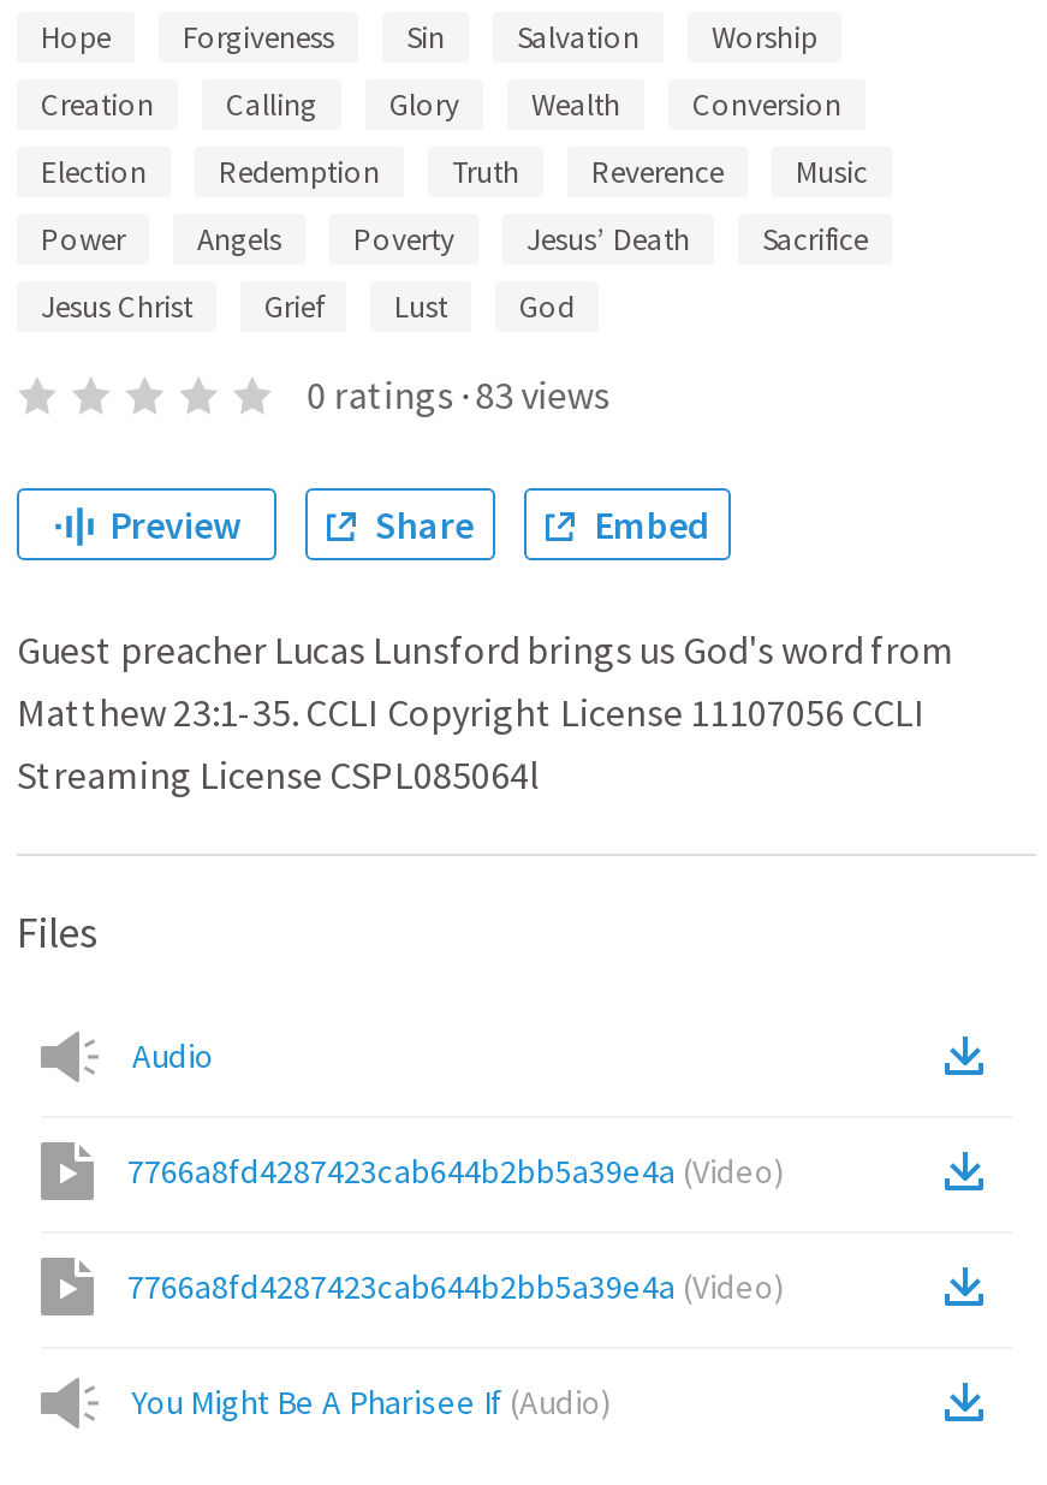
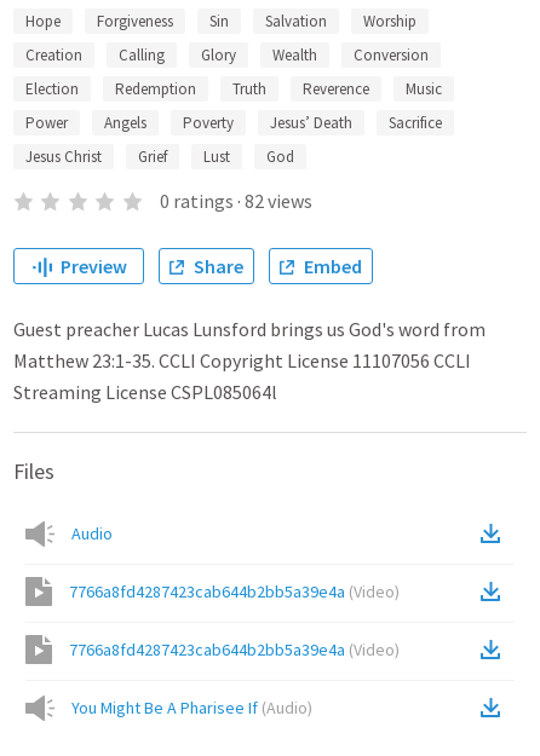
[307,370,610,418] 0 ratings · 83 views -> [159,189,312,213] 0 ratings · 82 views

